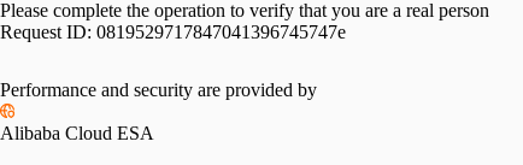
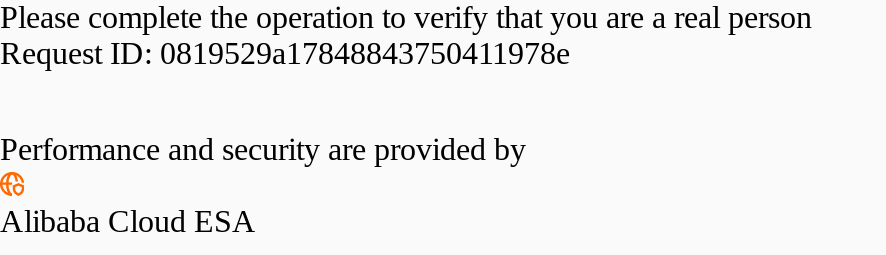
[0,22,346,42] Request ID: 0819529717847041396745747e -> [0,36,570,70] Request ID: 0819529a17848843750411978e

